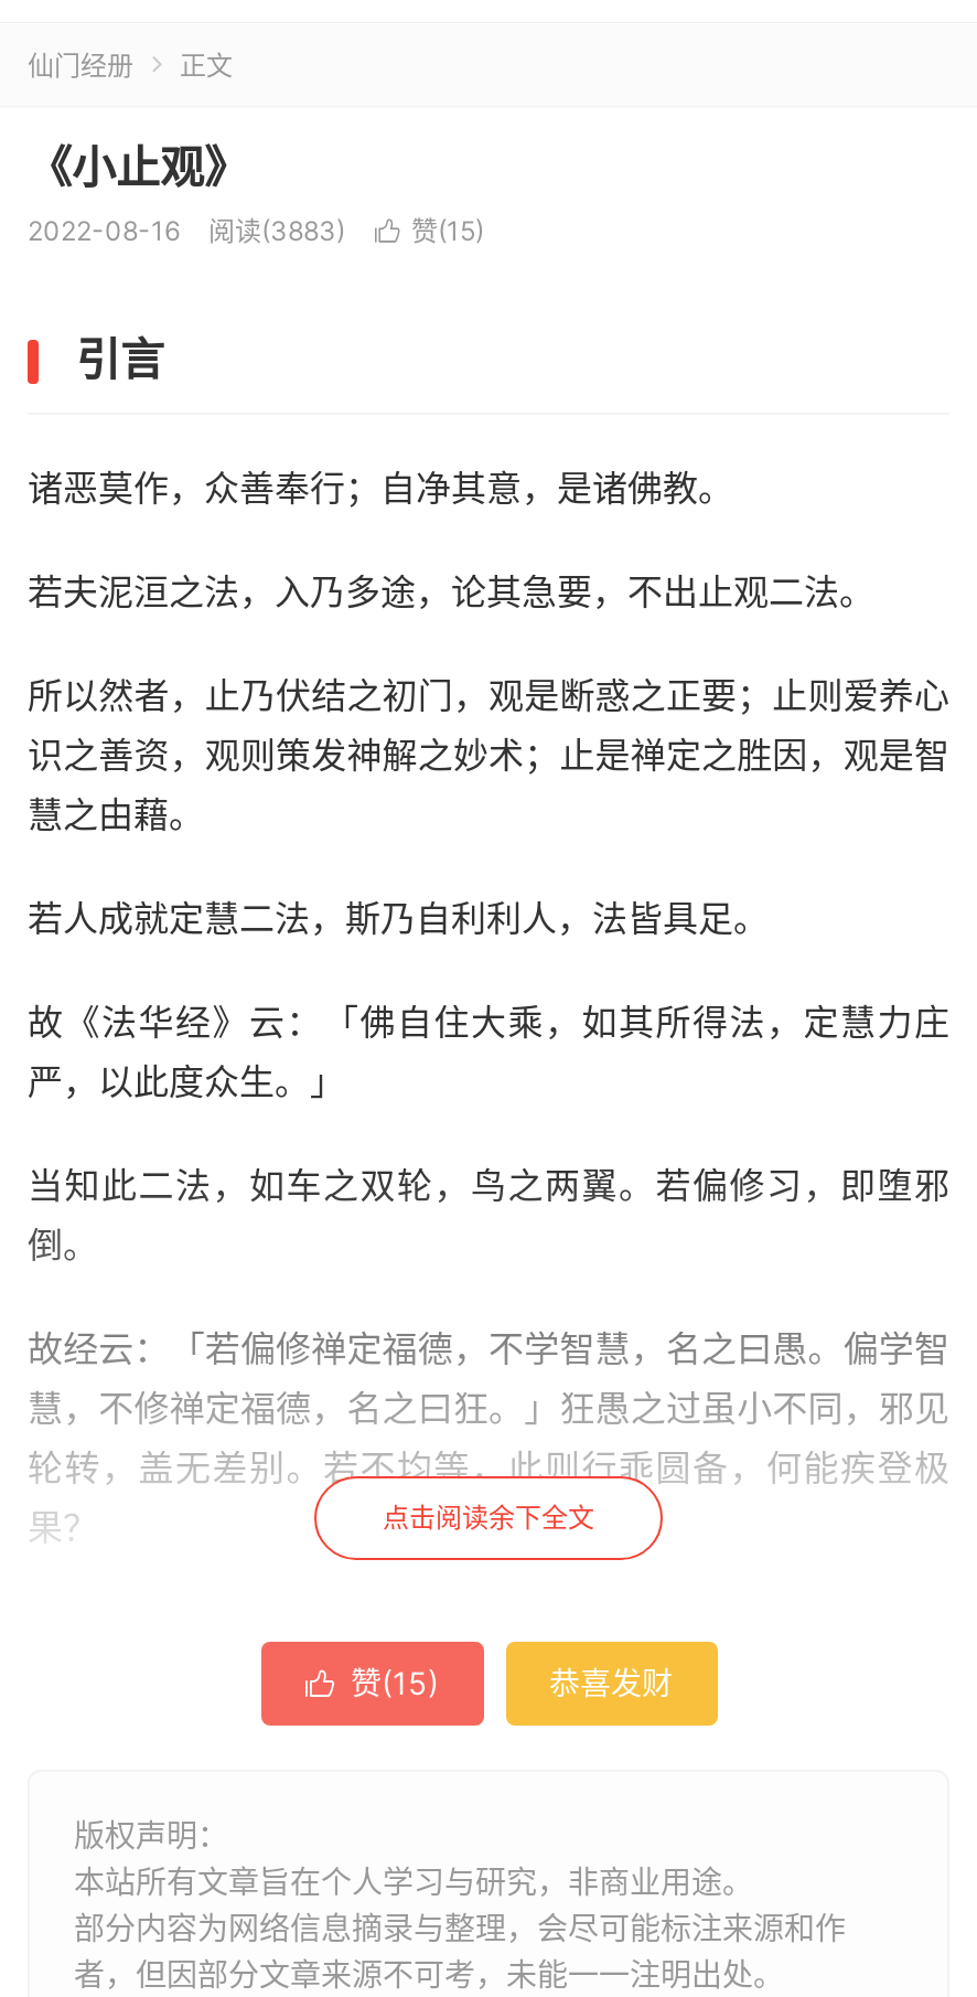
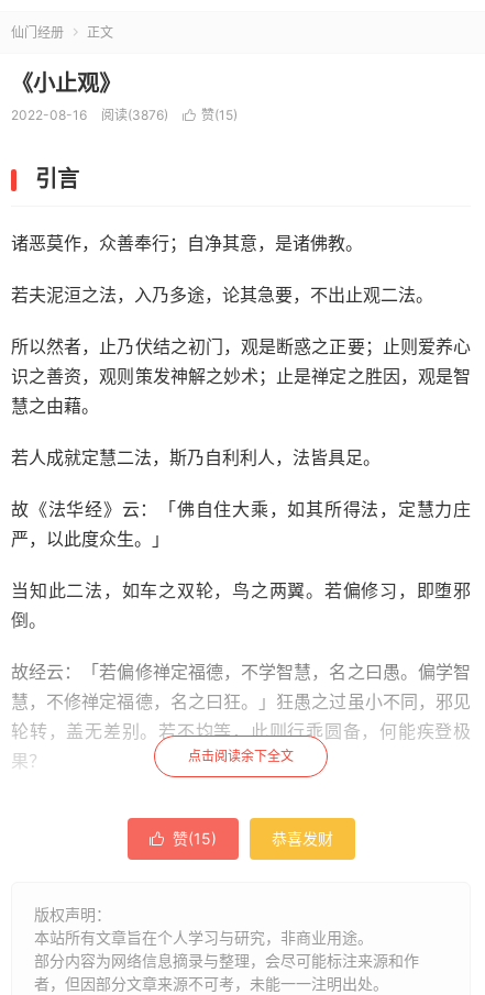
[208,214,345,247] 阅读(3883) -> [101,107,168,123] 阅读(3876)

